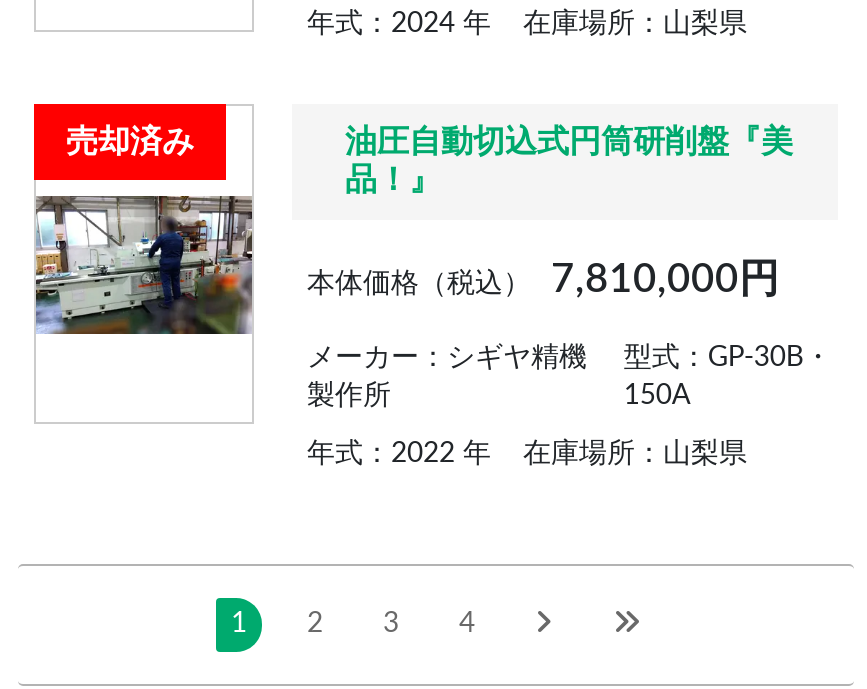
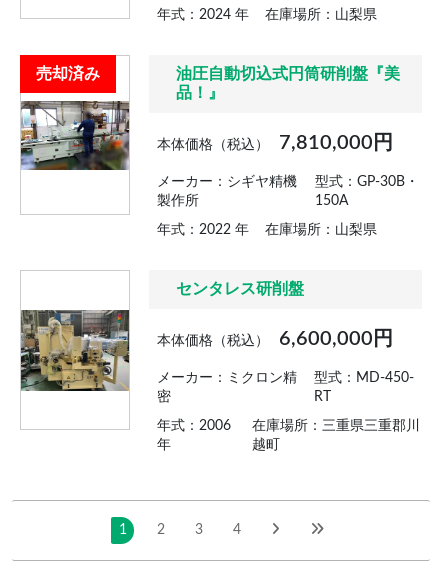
none -> [20,281,392,404] [image] | センタレス研削盤 | 本体価格（税込） | 6,600,000円 | メーカー：ミクロン精 | 密
none -> [156,371,414,452] 型式：MD-450- | RT | 年式：2006 | 年
none -> [252,419,420,452] 在庫場所：三重県三重郡川 | 越町

